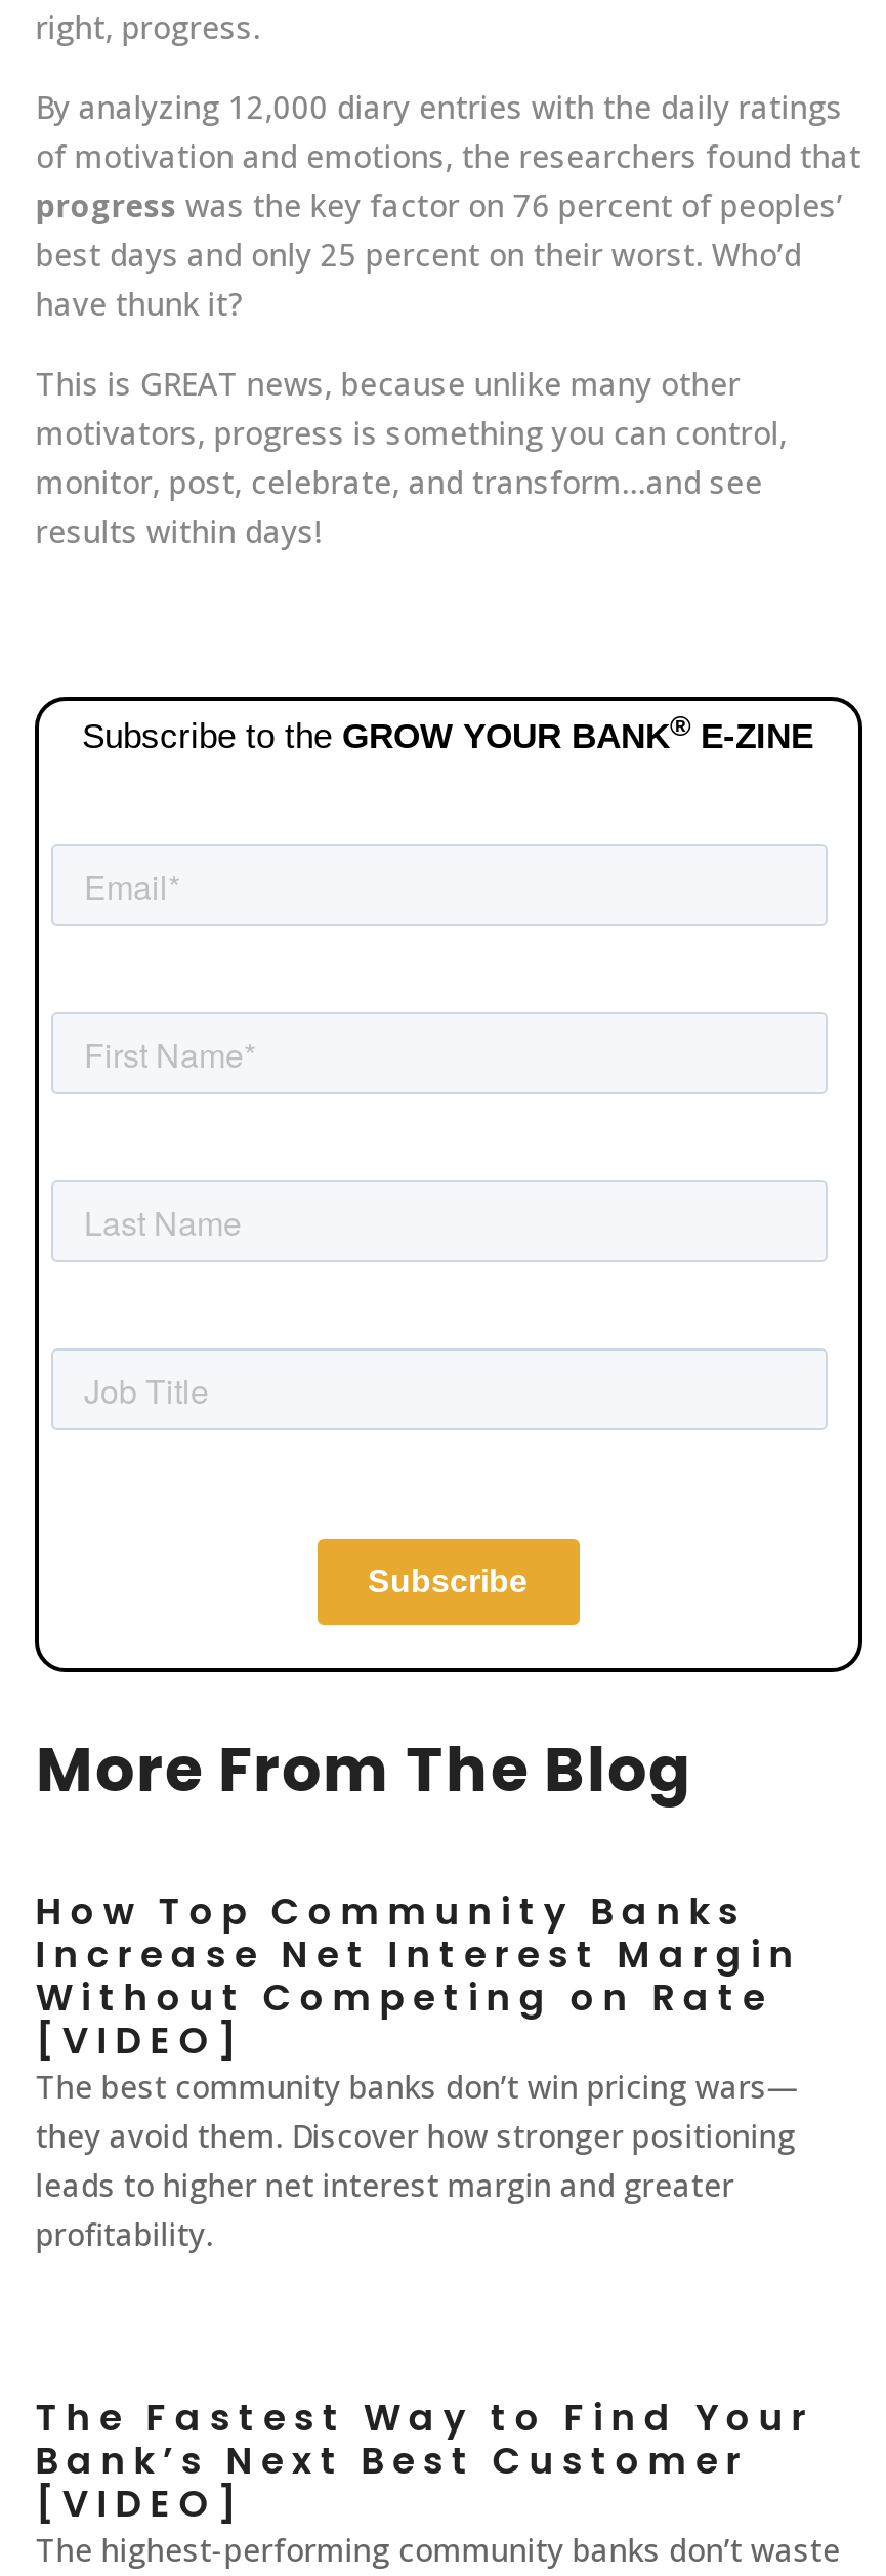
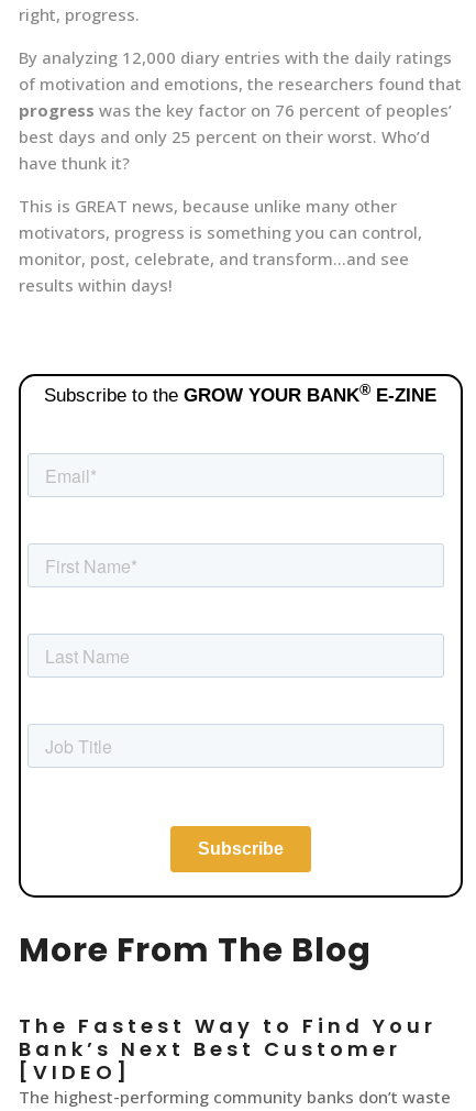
[36,1886,802,2254] How Top Community Banks | Increase Net Interest Margin | Without Competing on Rate | [VIDEO] | The best community banks don’t win pricing wars— | they avoid them. Discover how stronger positioning | leads to higher net interest margin and greater | profitability. -> none

